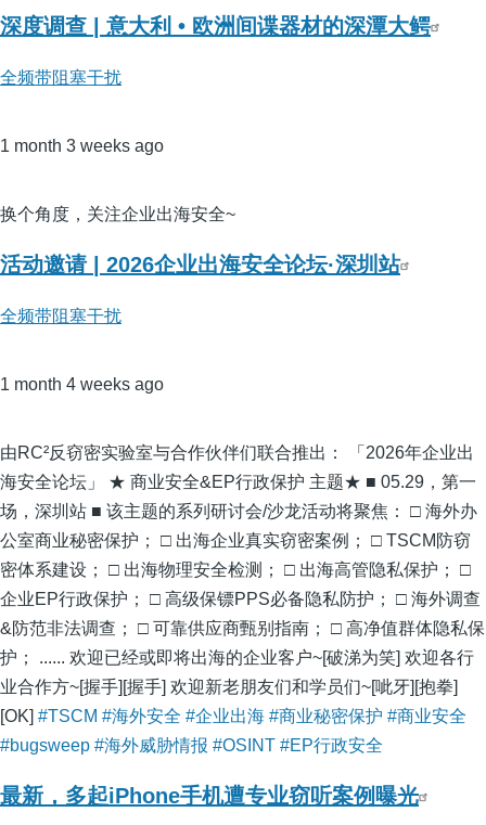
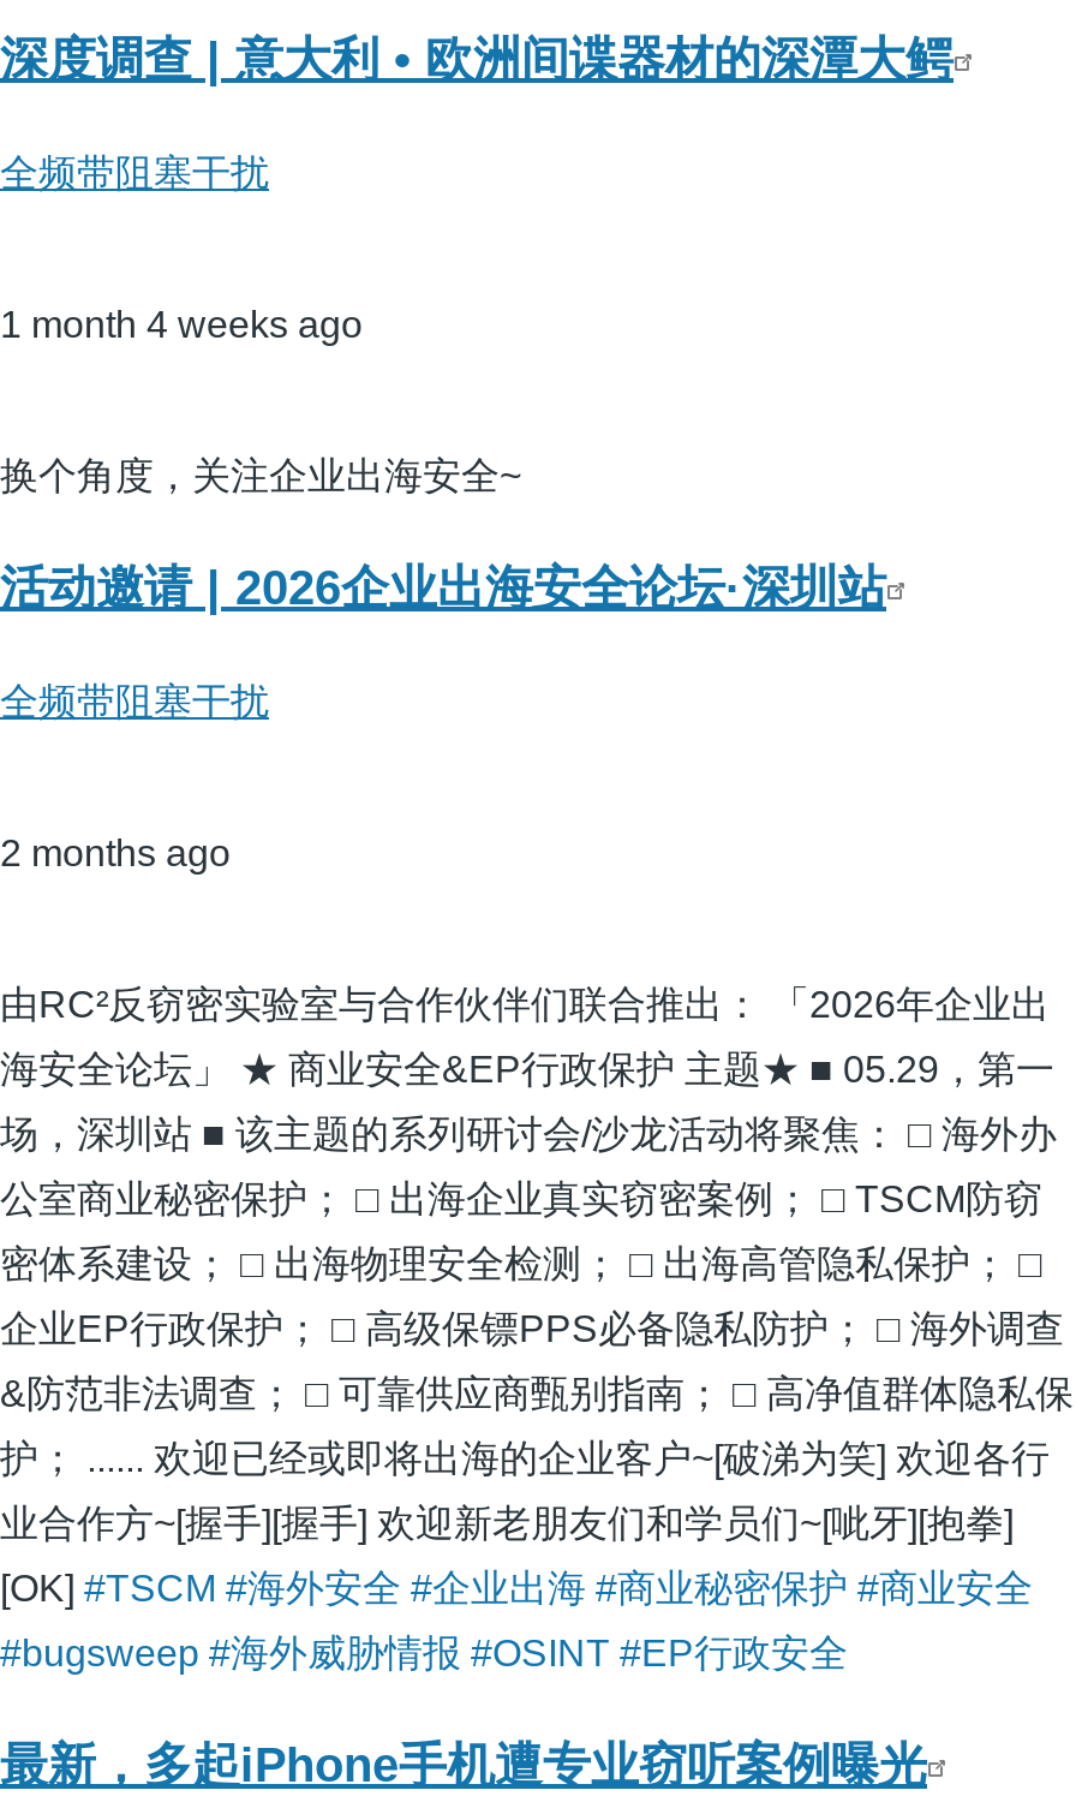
[0,137,164,155] 1 month 3 weeks ago -> none
none -> [0,833,231,873] 2 months ago
moved [0,375,164,394] -> [0,304,363,345]: 1 month 4 weeks ago

